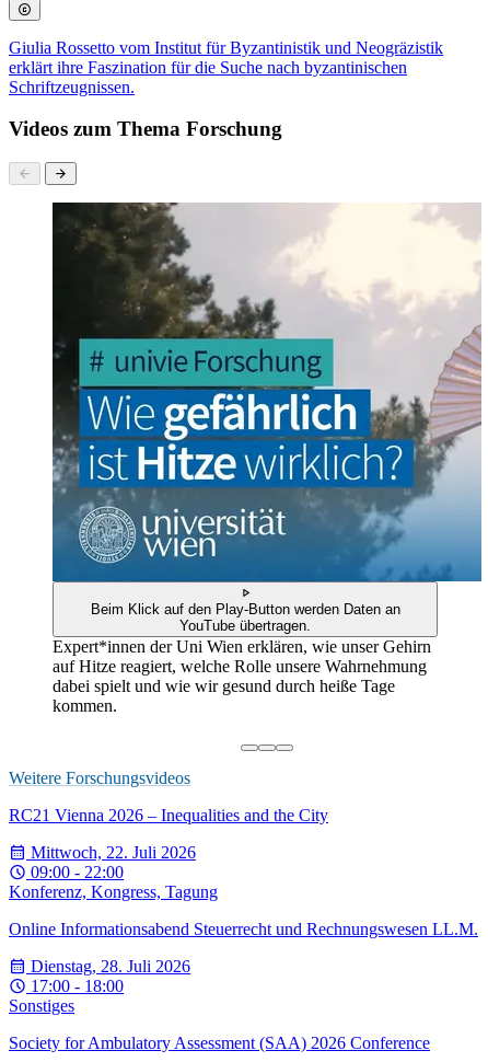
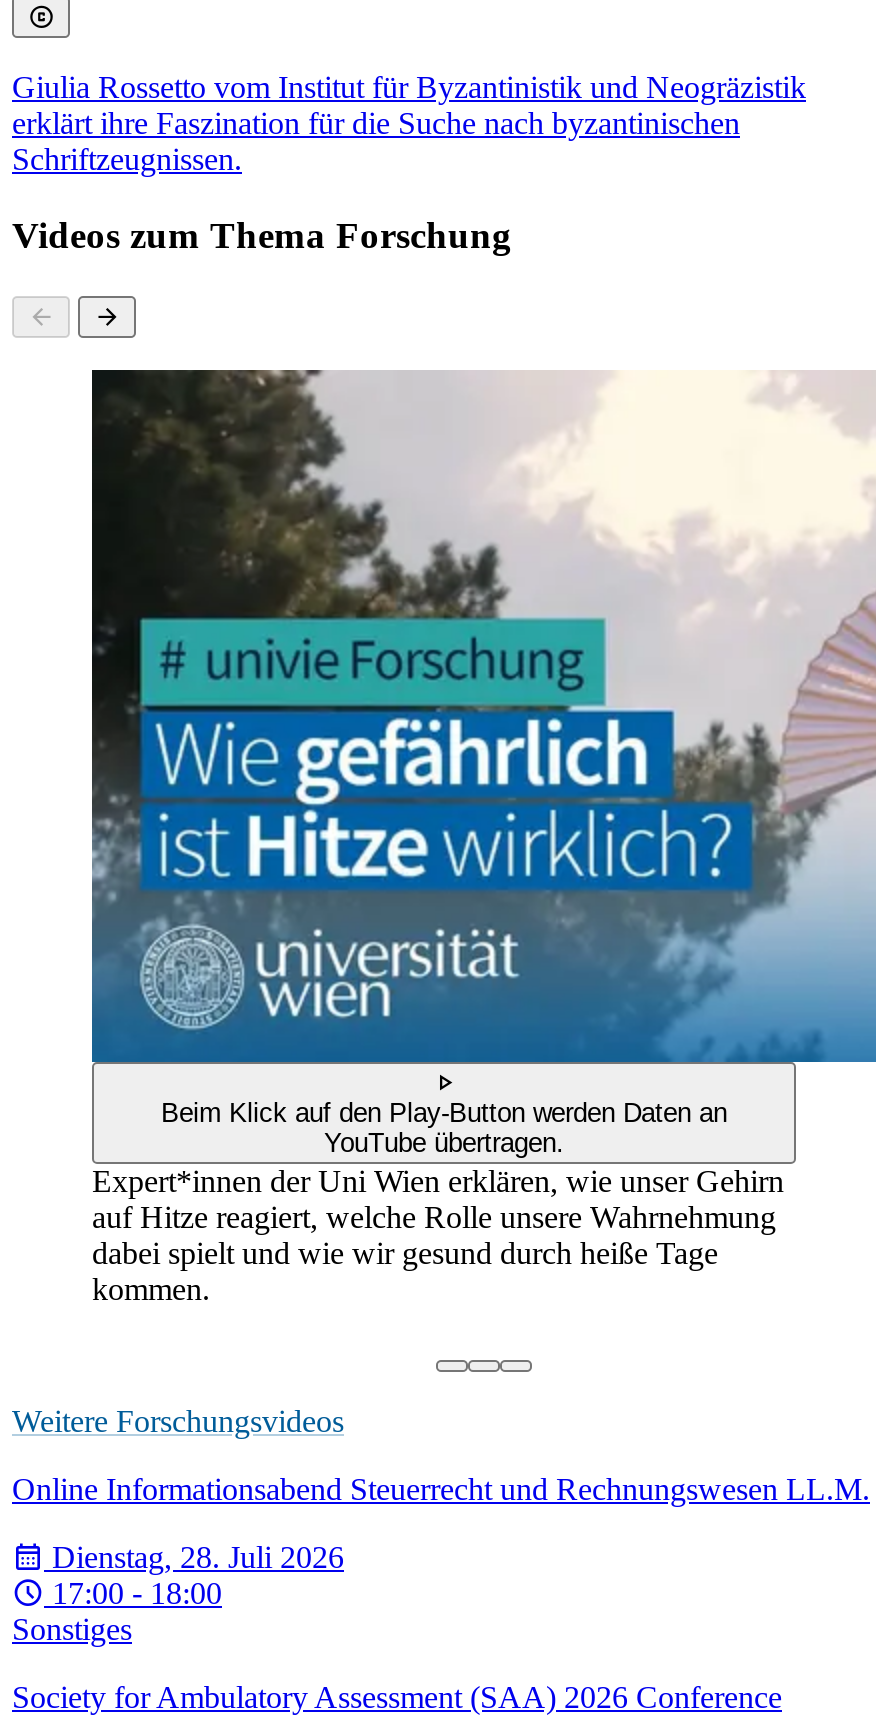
[9,806,328,901] RC21 Vienna 2026 – Inequalities and the City | Mittwoch, 22. Juli 2026 | 09:00 - 22:00 | Konferenz, Kongress, Tagung -> none

